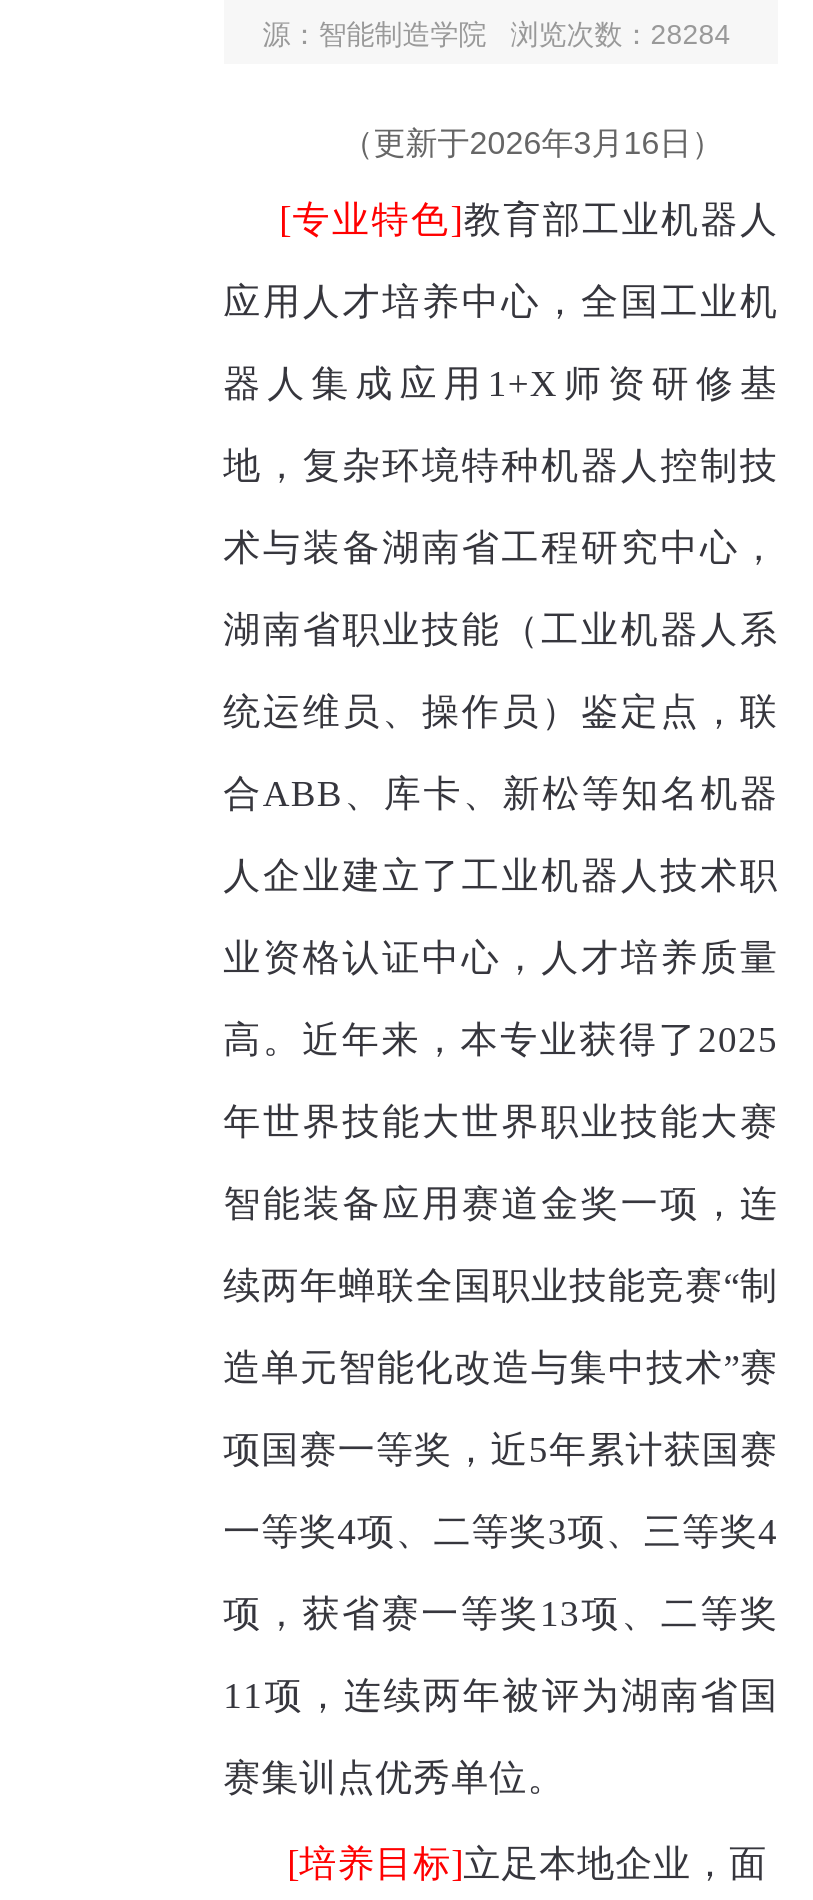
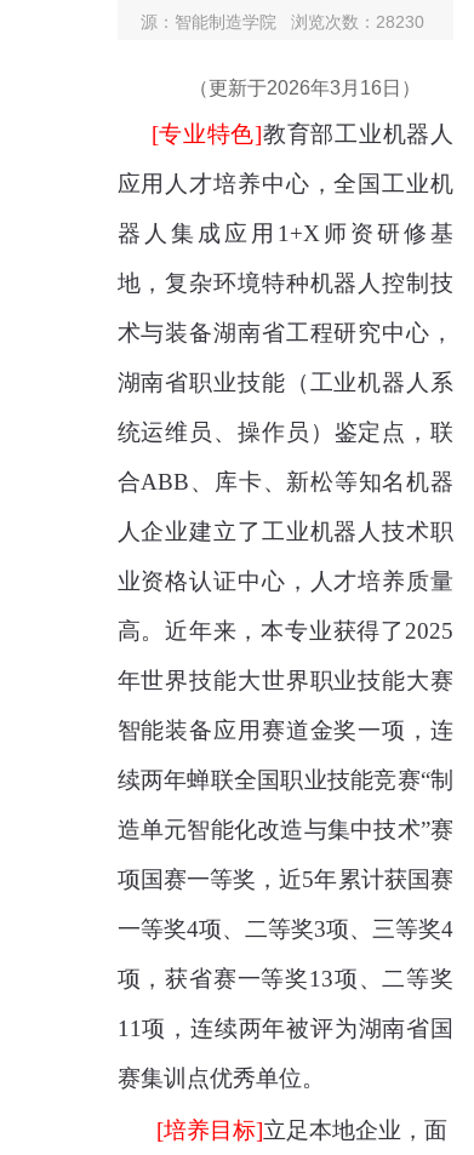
[263,18,731,50] 源：智能制造学院 浏览次数：28284 -> [141,12,425,32] 源：智能制造学院 浏览次数：28230

